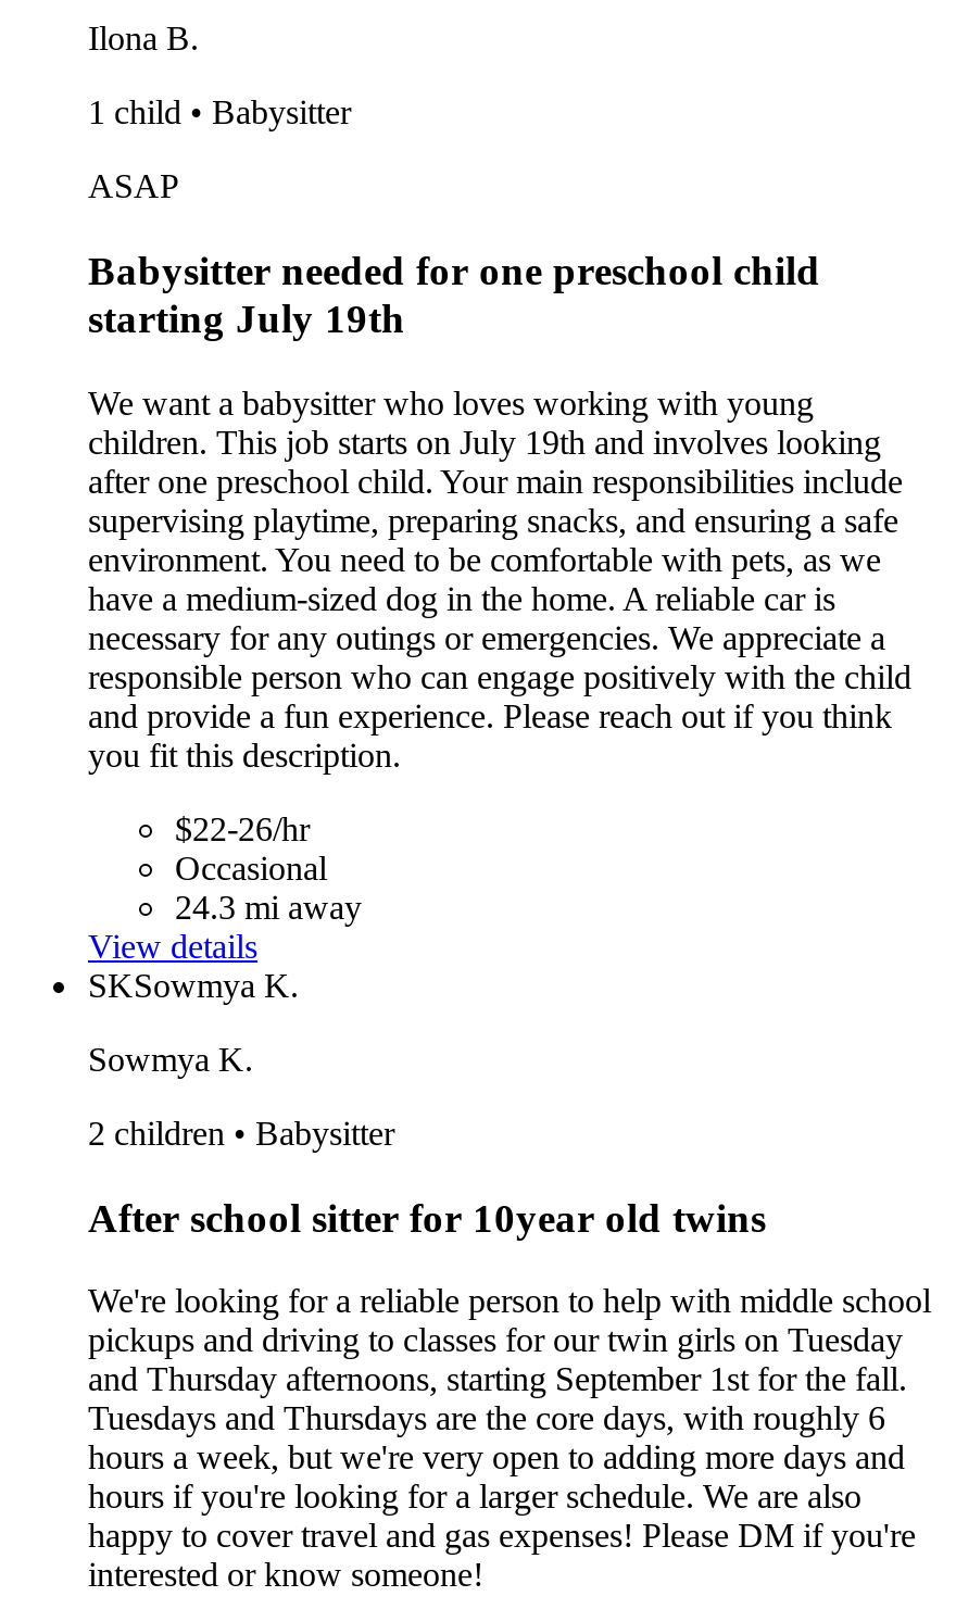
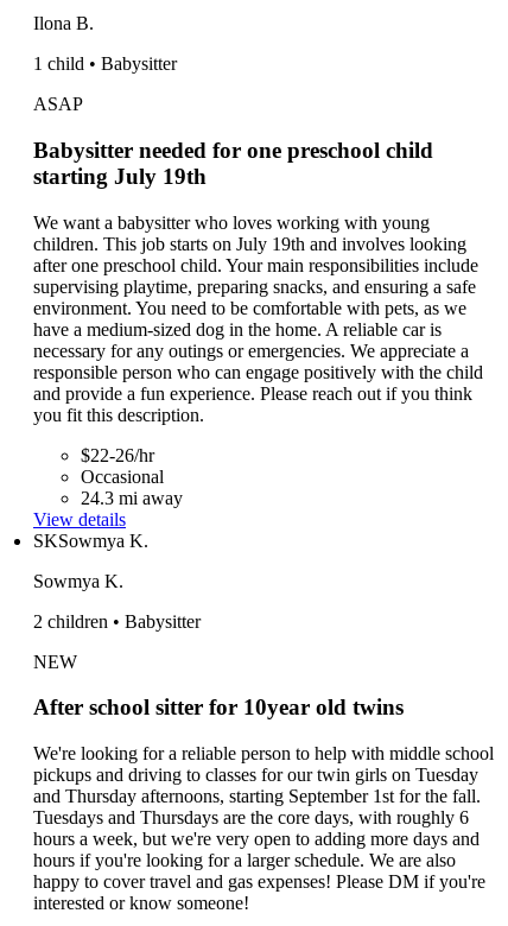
none -> [33,651,77,671] NEW

